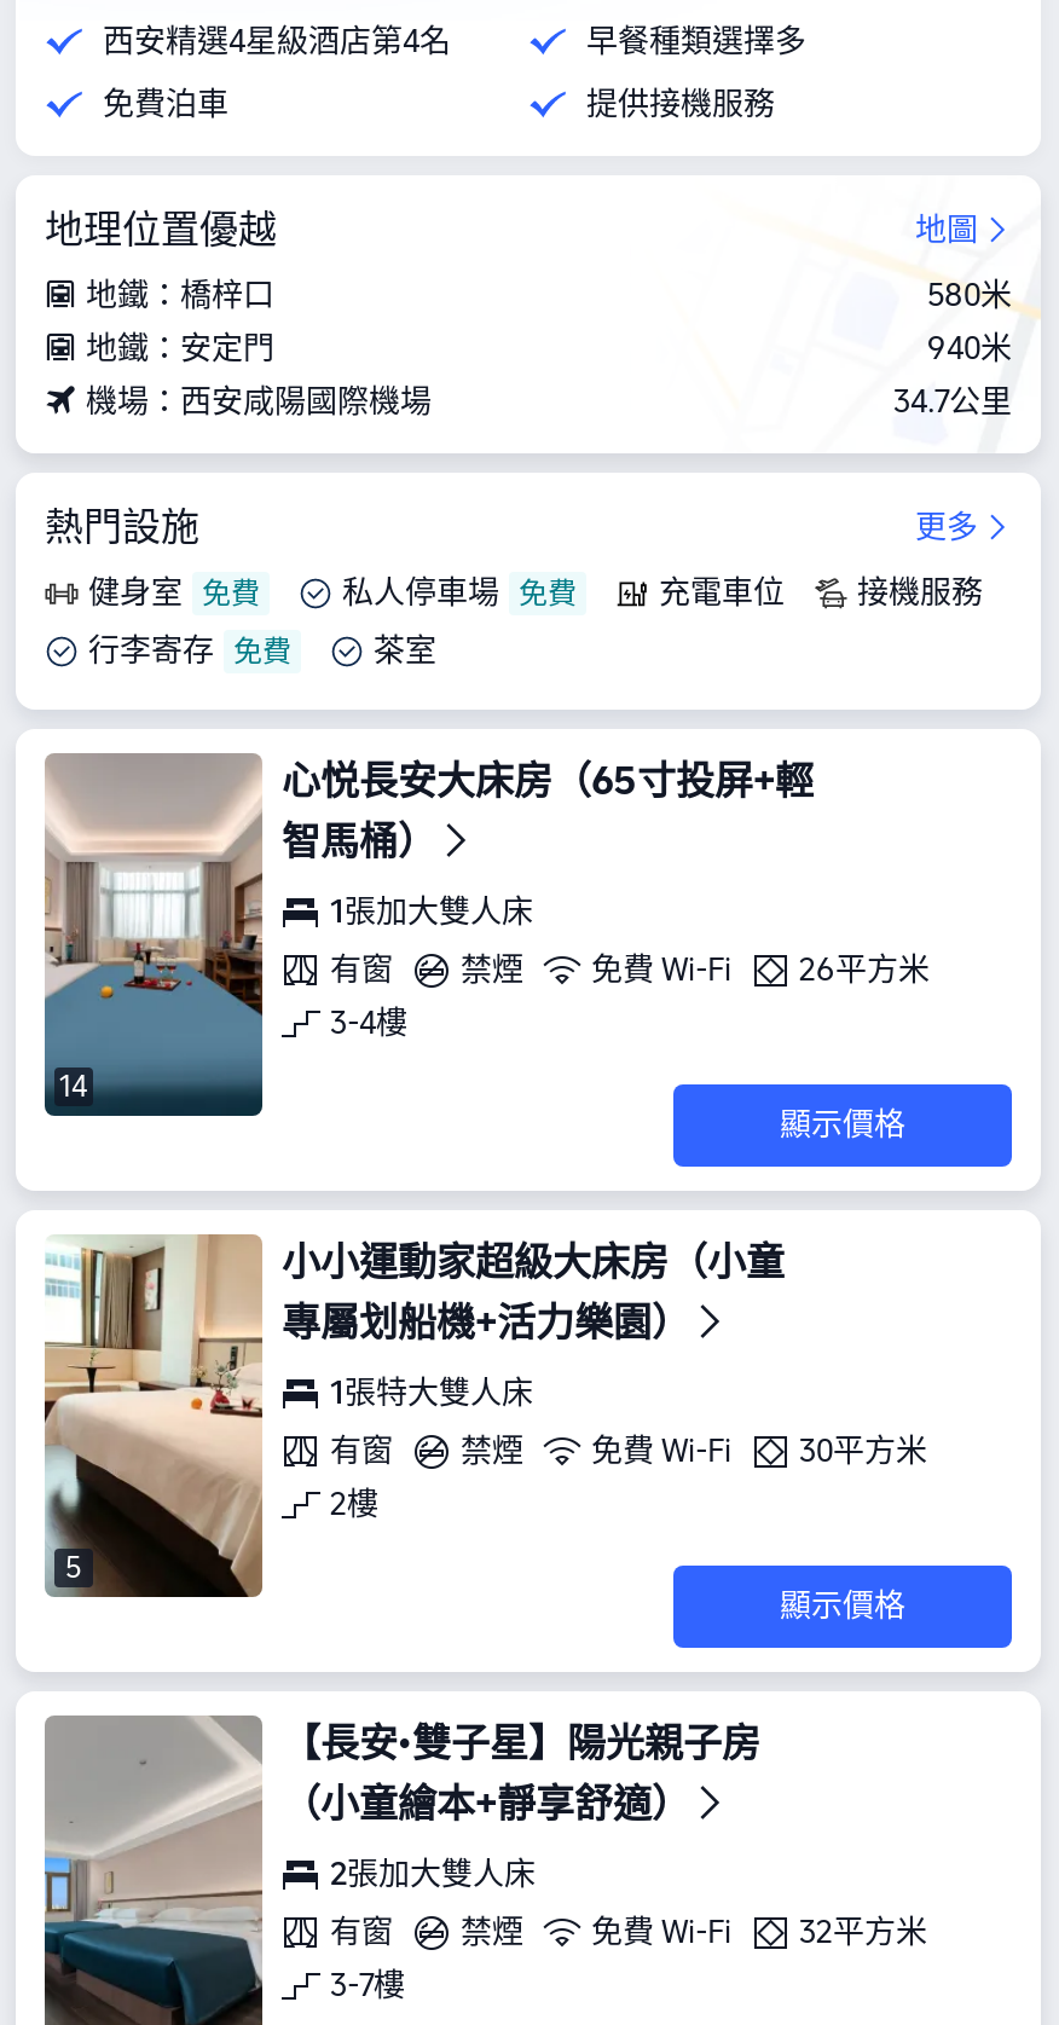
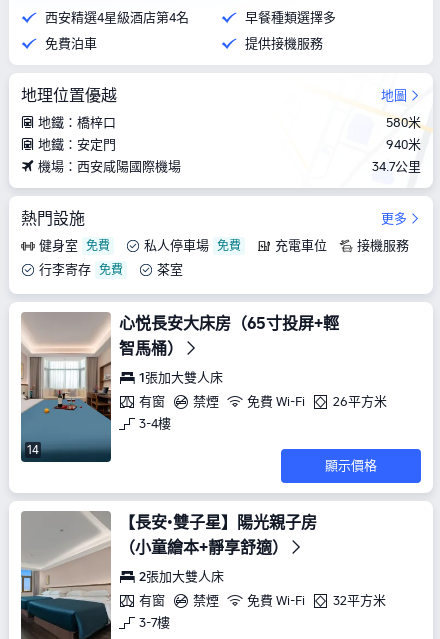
[45,1237,262,1599] [image] | 5 -> none
[282,1239,927,1624] 小小運動家超級大床房（小童 | 專屬划船機+活力樂園） | 1張特大雙人床 | 有窗 | 禁煙 | 免費 Wi-Fi | 30平方米 | 2樓 | 顯示價格 -> none

